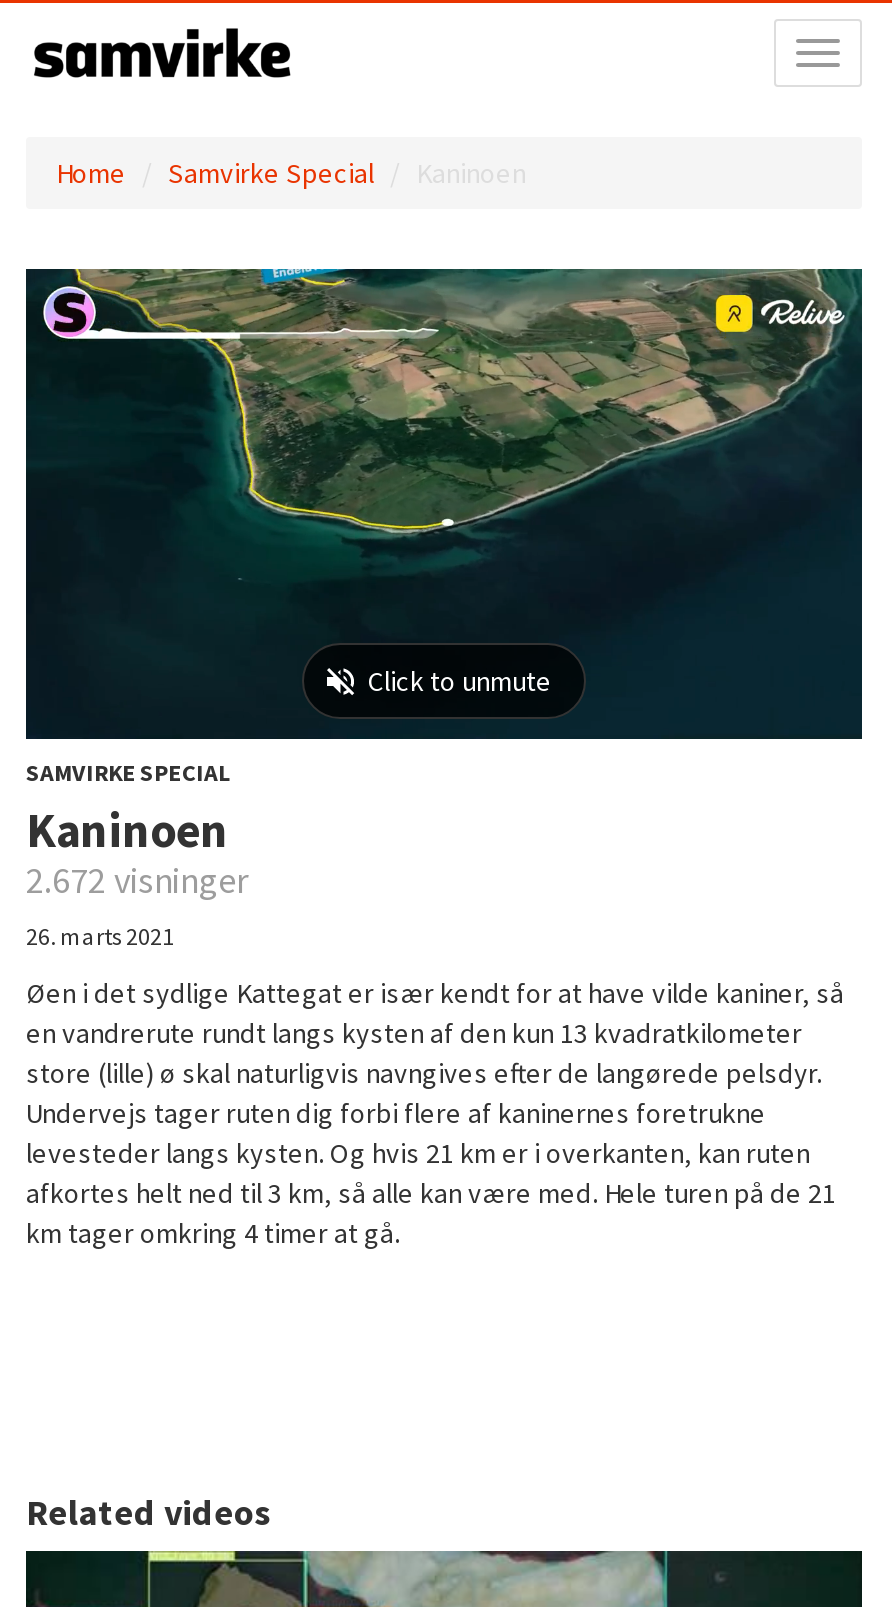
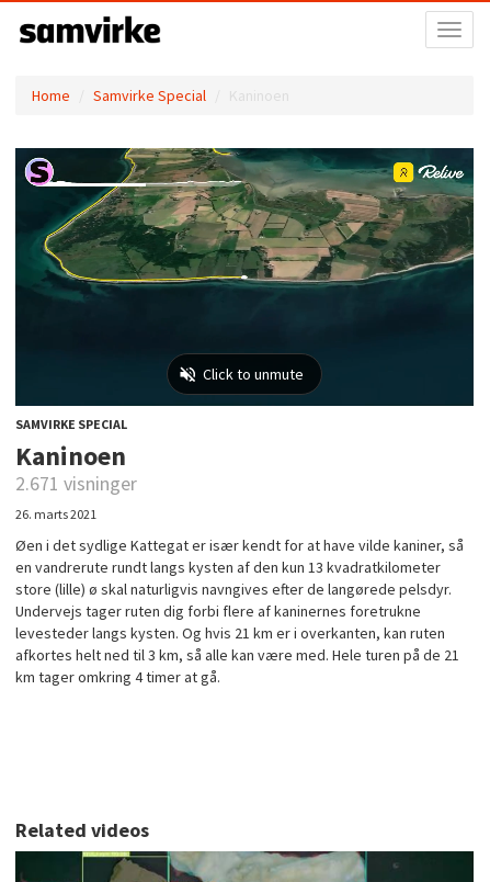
[56,267,864,547] [image] -> [31,147,475,299] [image]
[26,857,248,903] 2.672 visninger -> [15,471,137,496] 2.671 visninger

